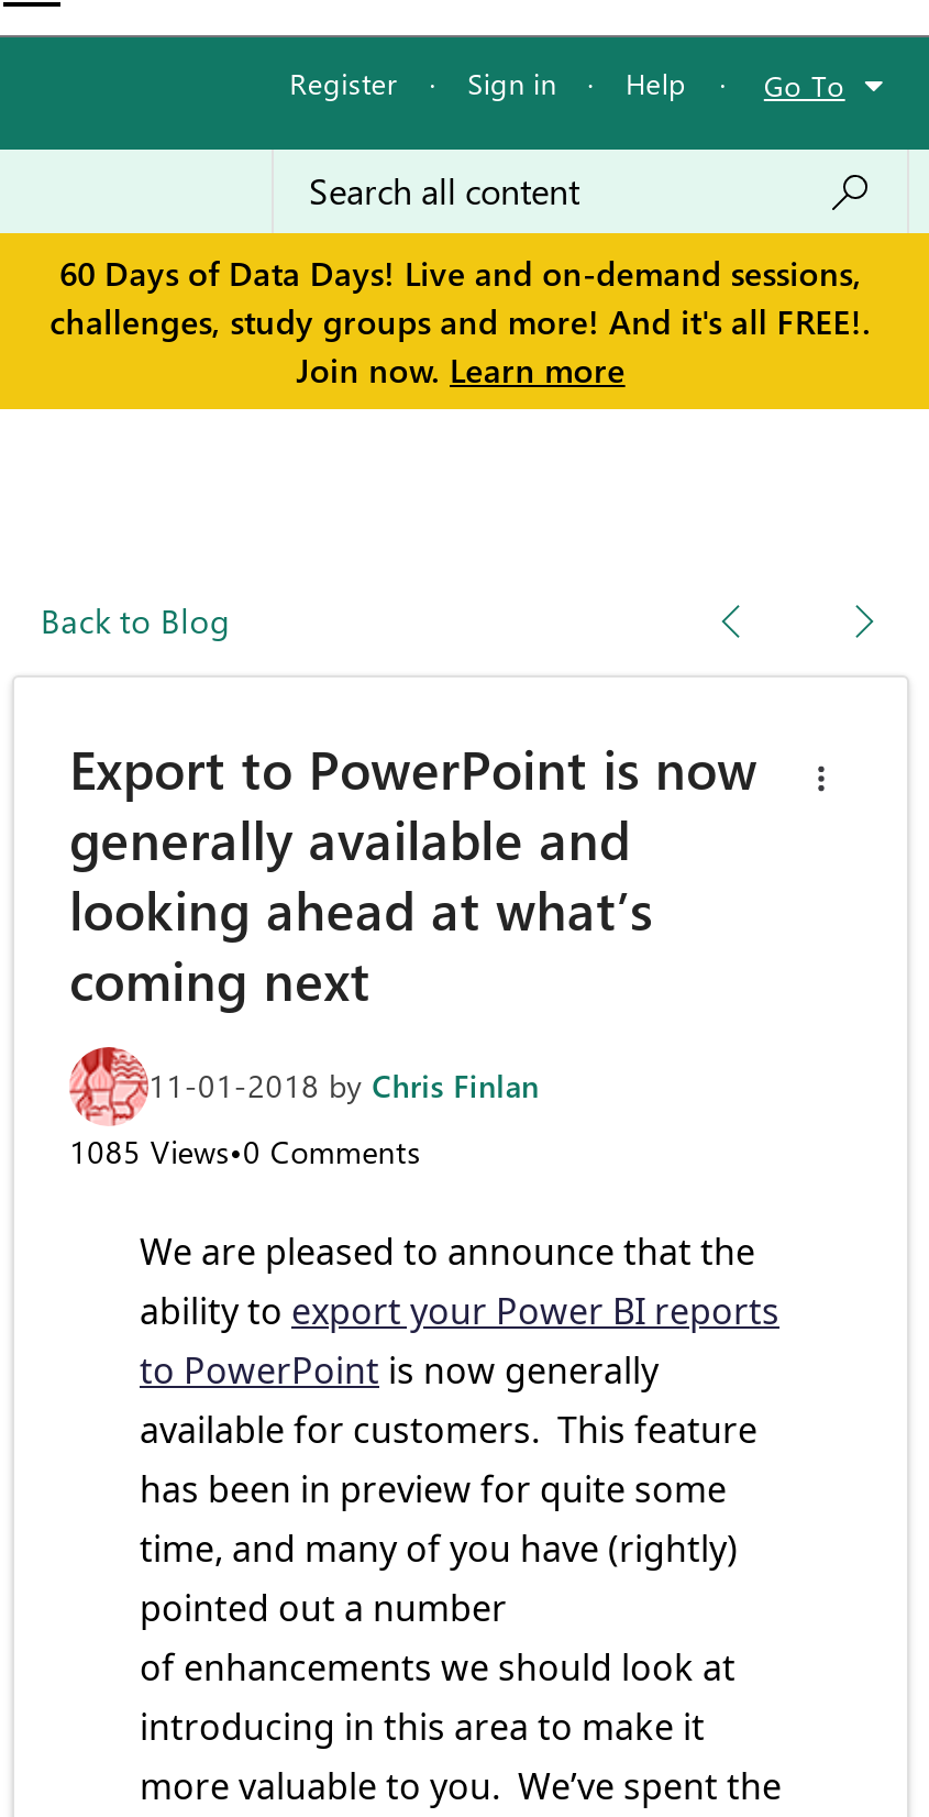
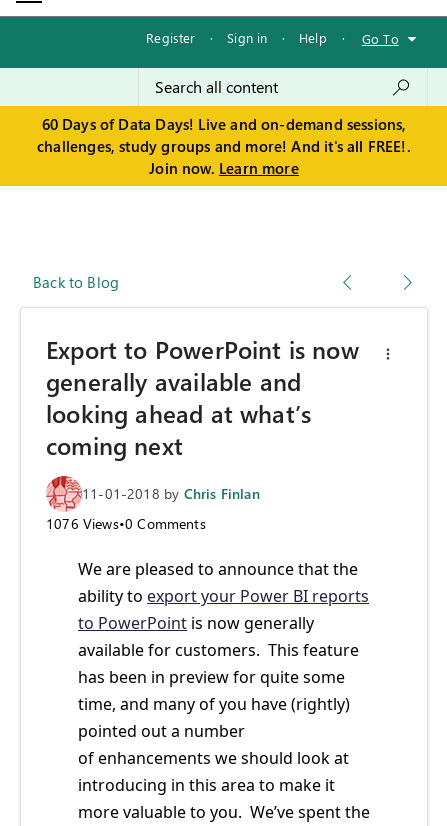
[69,1132,421,1173] 1085 Views•0 Comments -> [46,514,206,533] 1076 Views•0 Comments

